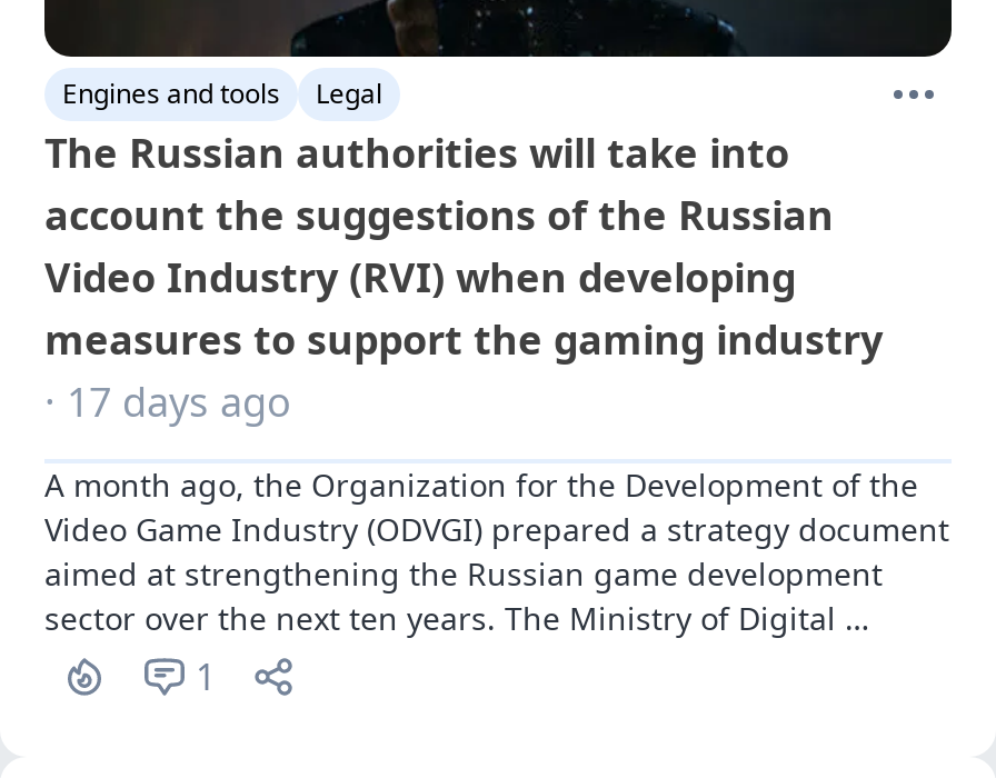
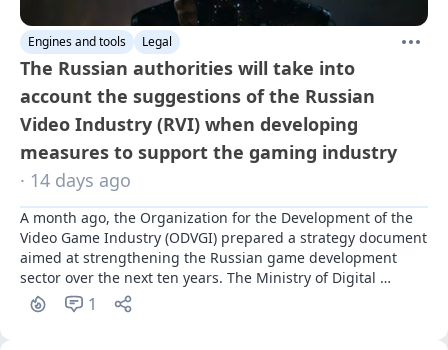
[44,374,291,427] · 17 days ago -> [20,168,131,192] · 14 days ago

